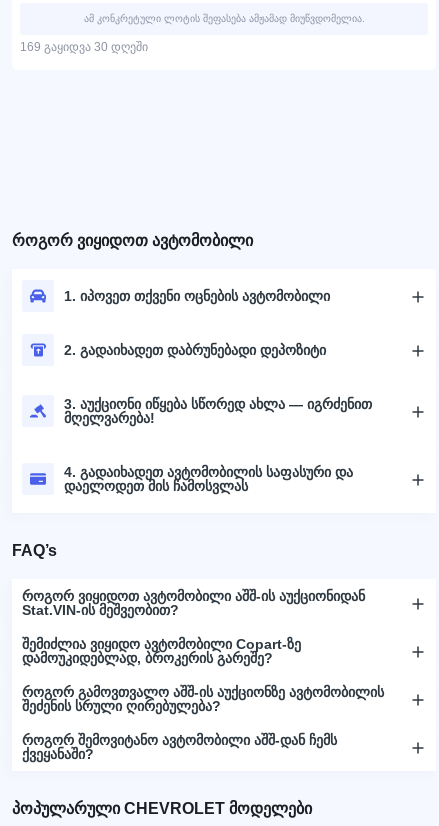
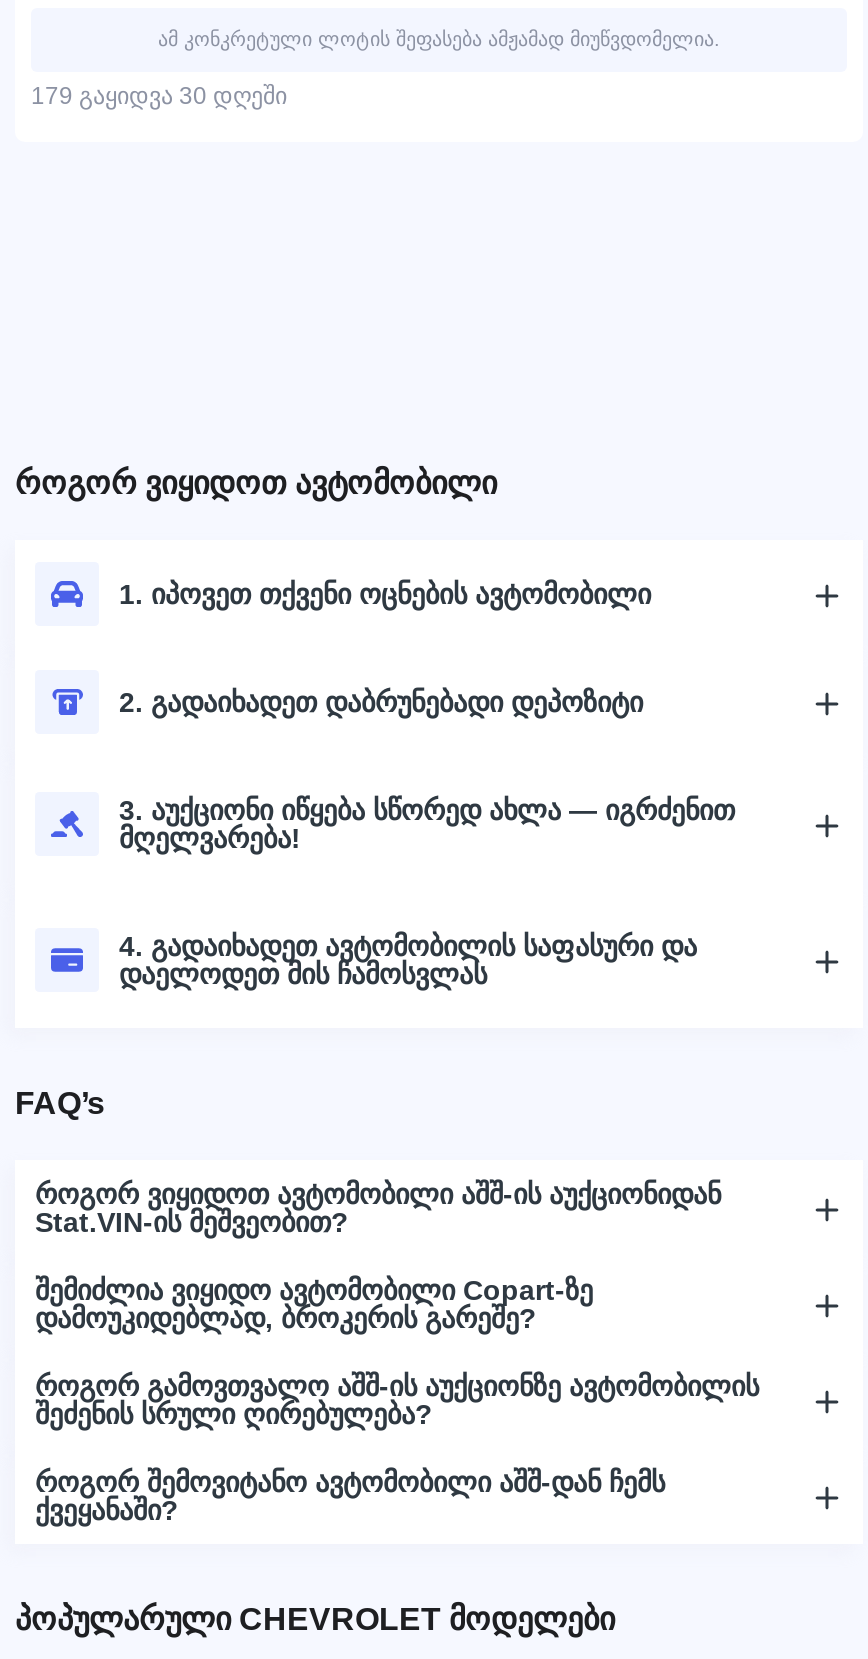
[20,40,148,54] 169 გაყიდვა 30 დღეში -> [31,82,287,110] 179 გაყიდვა 30 დღეში

